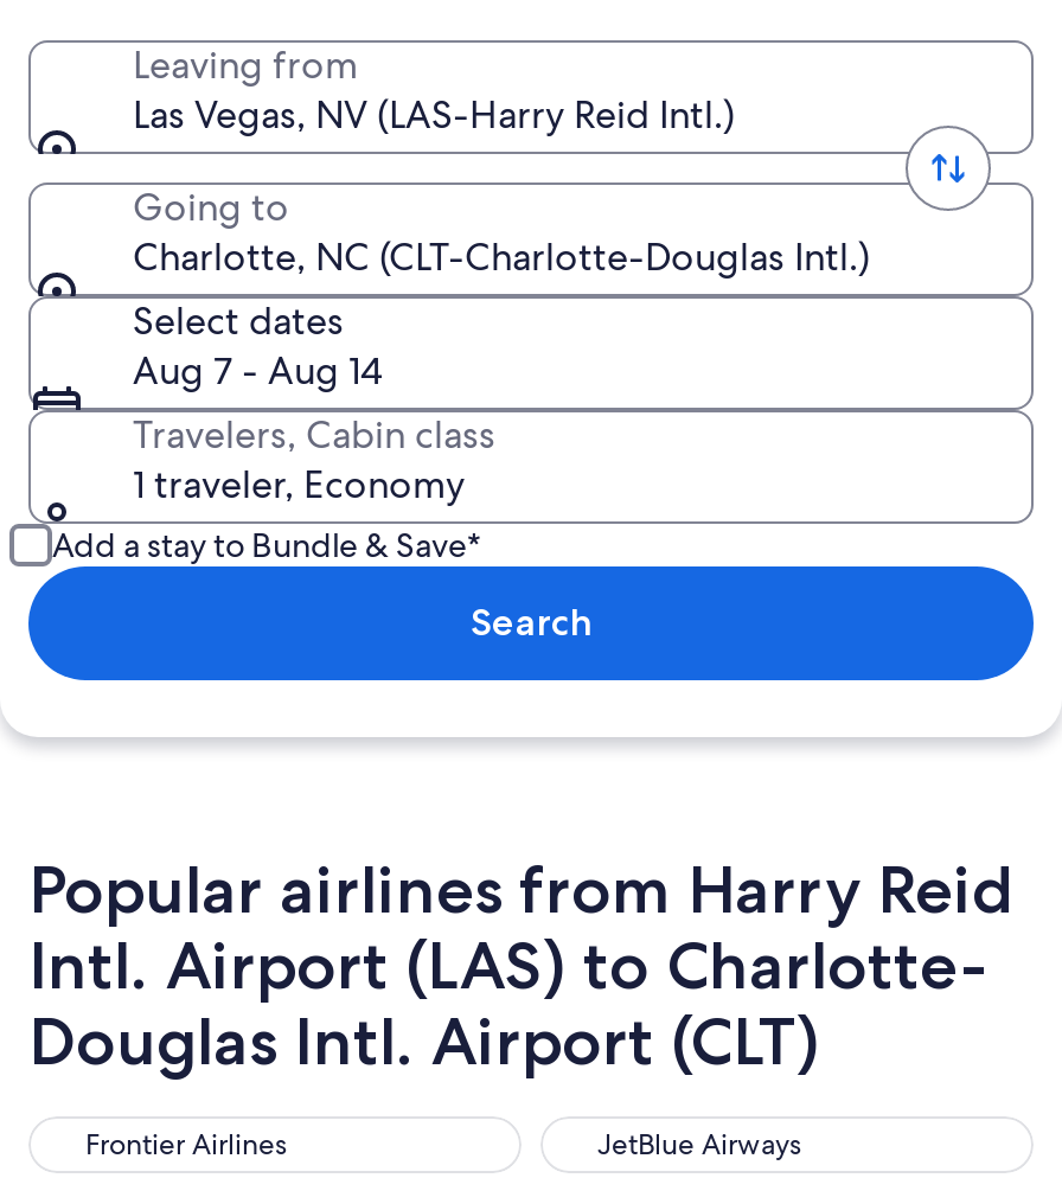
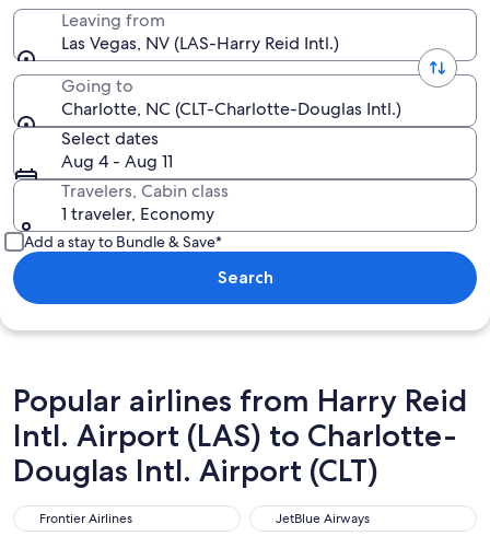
[133,346,382,396] Aug 7 - Aug 14 -> [61,150,173,173] Aug 4 - Aug 11

